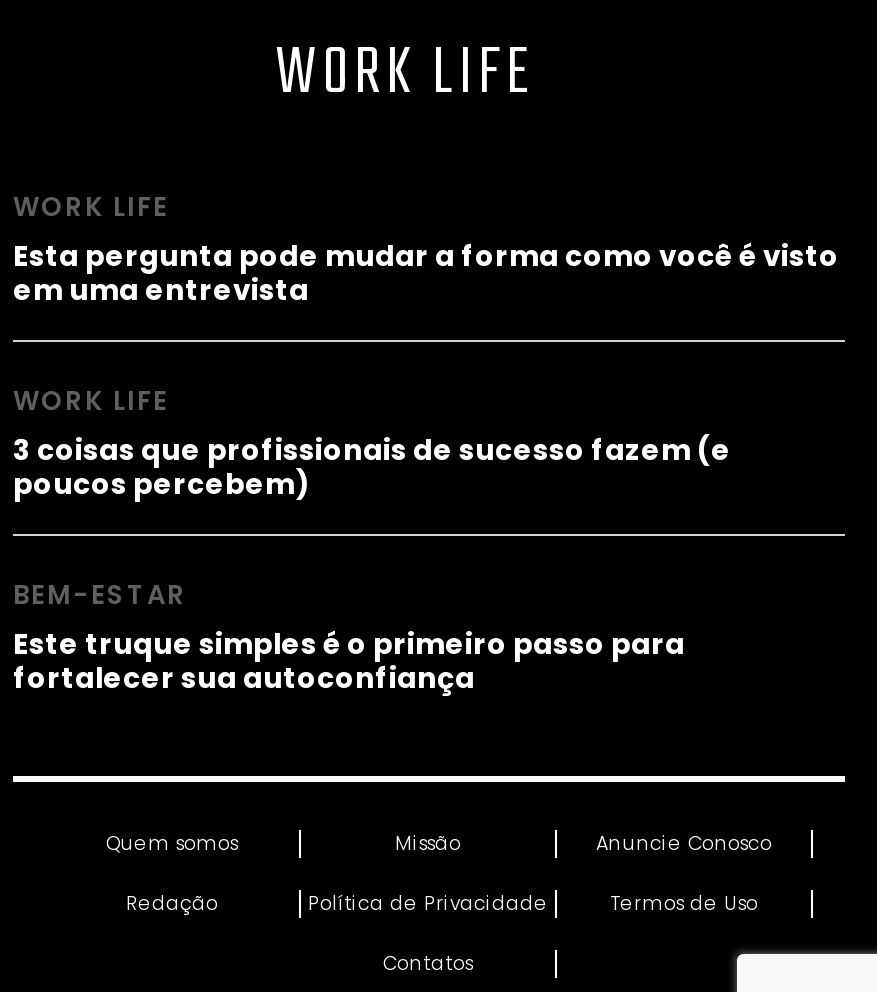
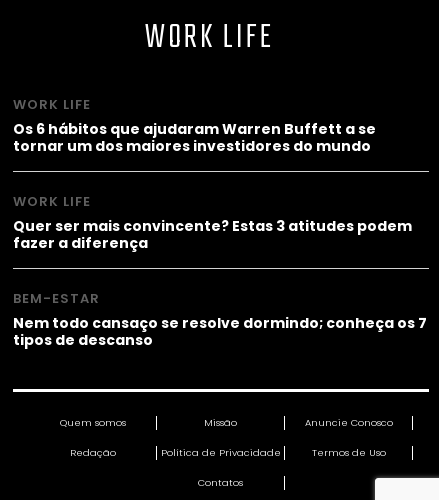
[13,236,839,310] Esta pergunta pode mudar a forma como você é visto | em uma entrevista -> [13,119,376,156] Os 6 hábitos que ajudaram Warren Buffett a se | tornar um dos maiores investidores do mundo
[13,430,731,504] 3 coisas que profissionais de sucesso fazem (e | poucos percebem) -> [13,216,412,253] Quer ser mais convincente? Estas 3 atitudes podem | fazer a diferença
[13,624,685,698] Este truque simples é o primeiro passo para | fortalecer sua autoconfiança -> [13,313,427,350] Nem todo cansaço se resolve dormindo; conheça os 7 | tipos de descanso

